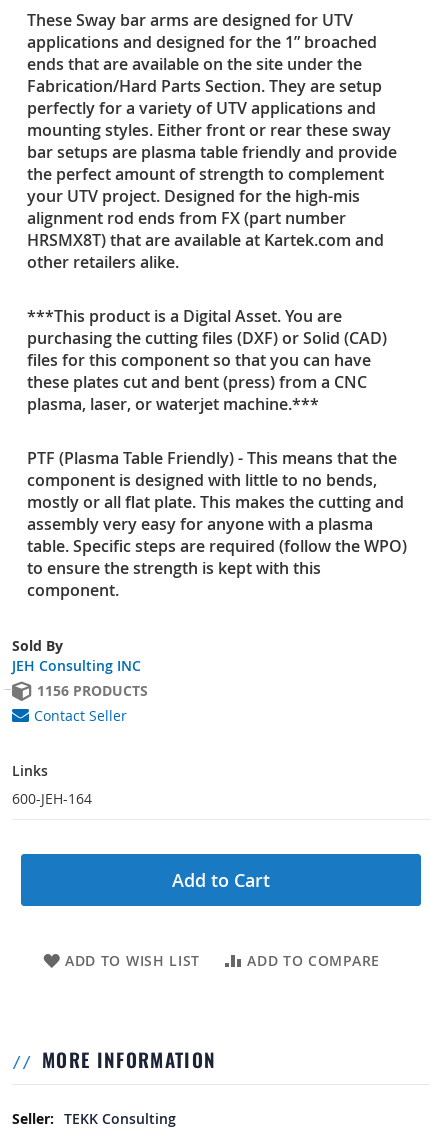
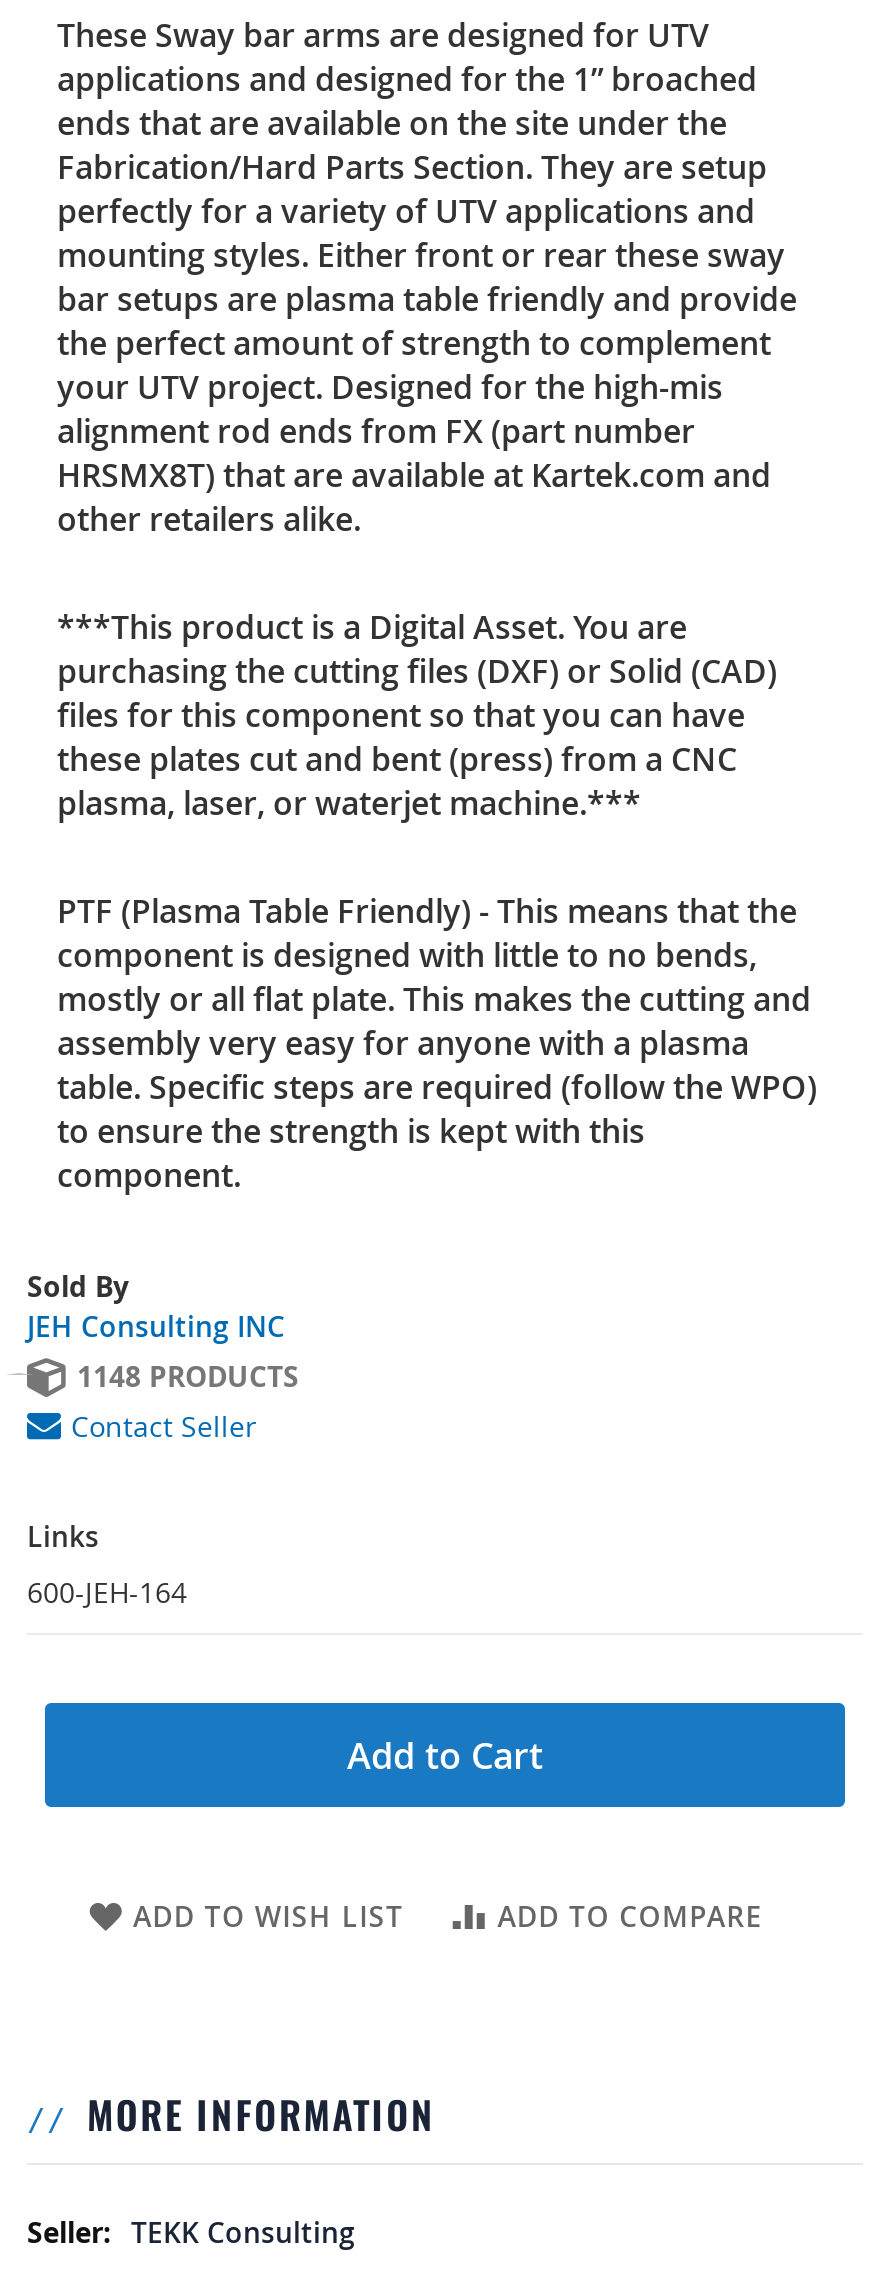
[37,681,148,700] 1156 PRODUCTS -> [77,1357,299,1395] 1148 PRODUCTS

